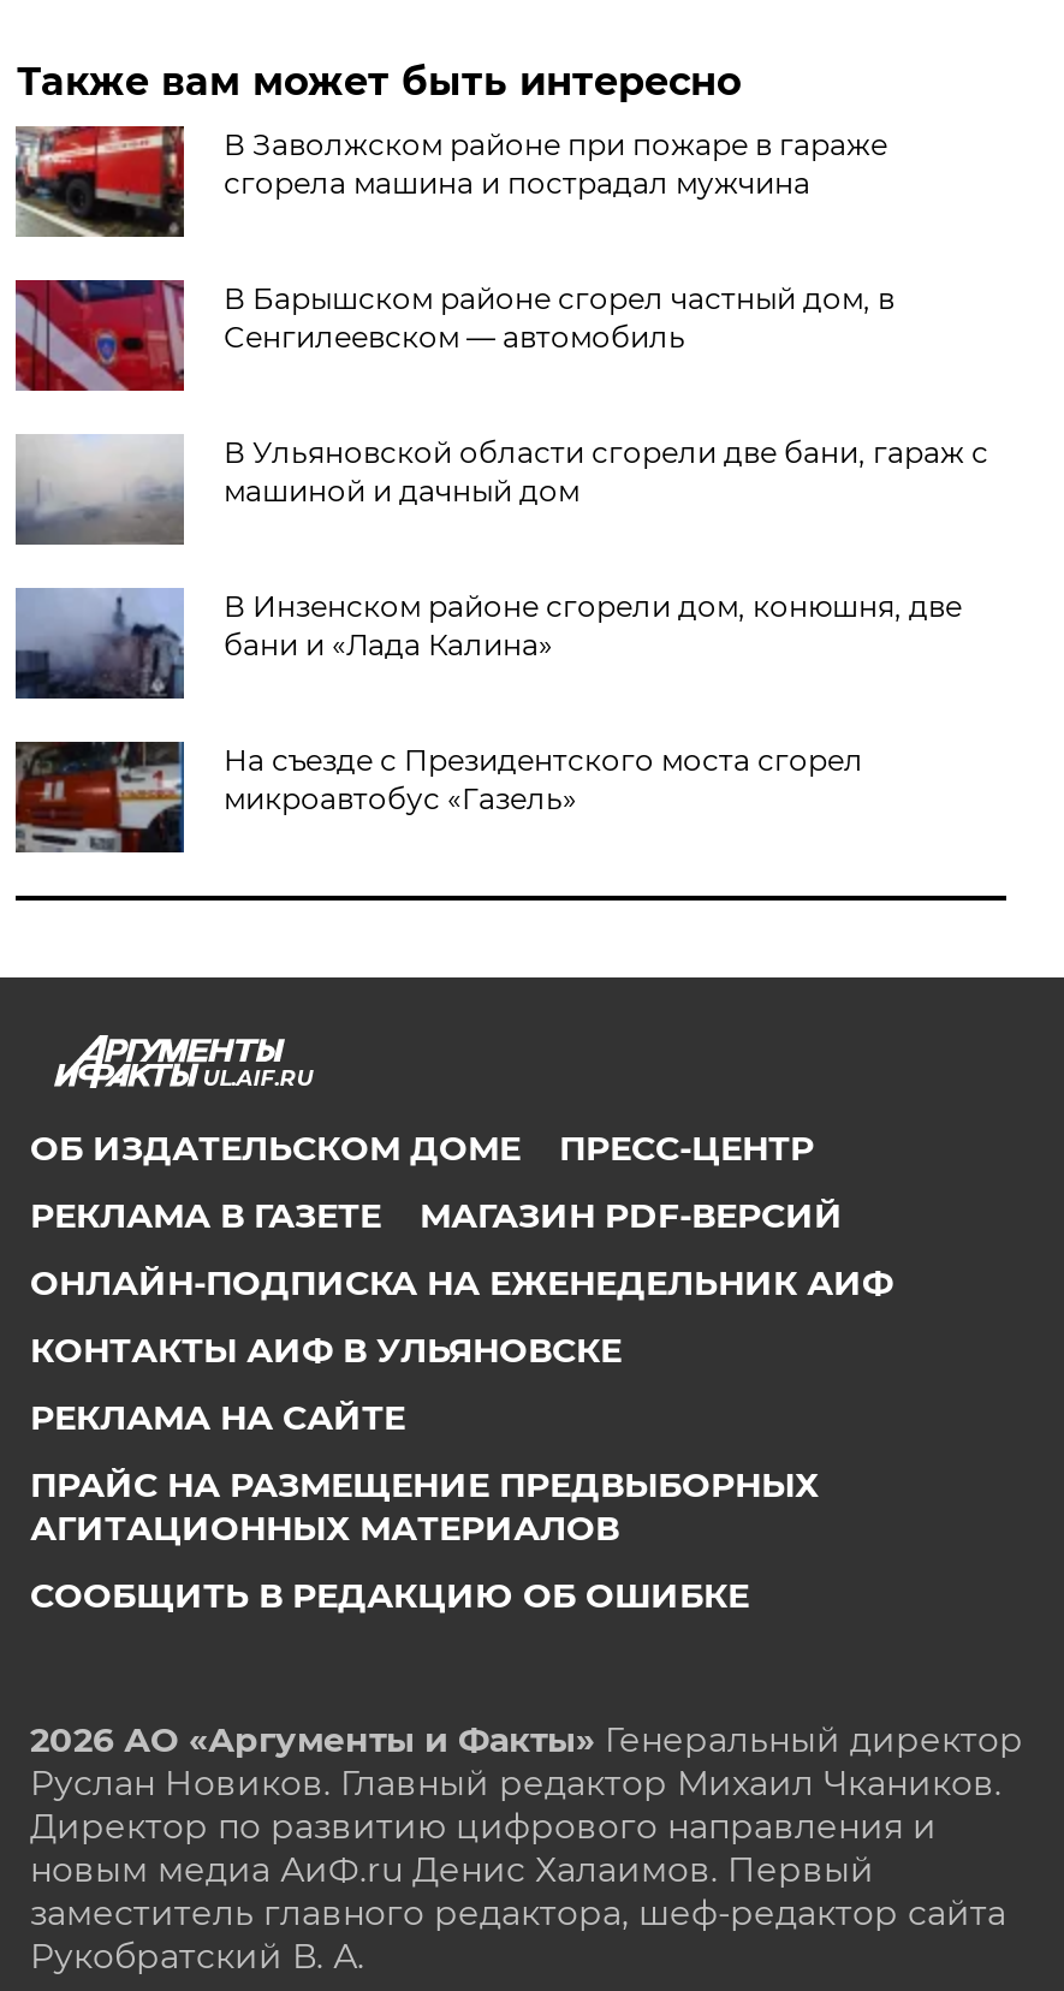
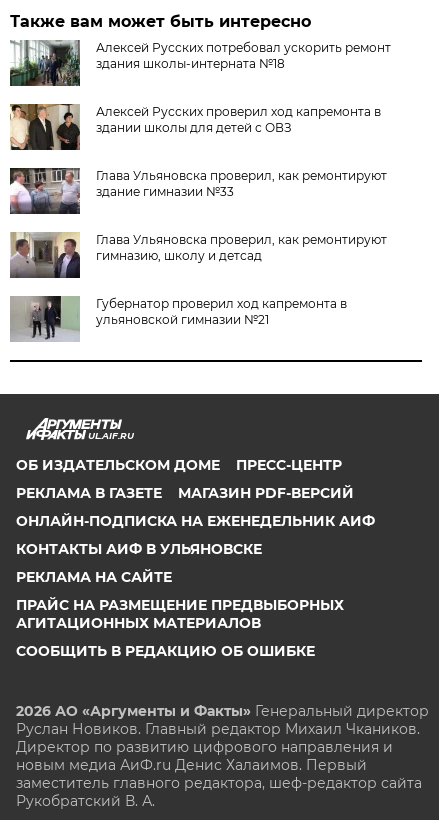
[13,124,887,237] [image] | В Заволжском районе при пожаре в гараже | сгорела машина и пострадал мужчина -> [10,39,391,87] [image] | Алексей Русских потребовал ускорить ремонт | здания школы-интерната №18
[13,278,894,393] [image] | В Барышском районе сгорел частный дом, в | Сенгилеевском — автомобиль -> [10,103,381,151] [image] | Алексей Русских проверил ход капремонта в | здании школы для детей с ОВЗ
[13,434,988,547] [image] | В Ульяновской области сгорели две бани, гараж с | машиной и дачный дом -> [10,167,387,215] [image] | Глава Ульяновска проверил, как ремонтируют | здание гимназии №33
[13,588,962,699] [image] | В Инзенском районе сгорели дом, конюшня, две | бани и «Лада Калина» -> [9,232,387,278] [image] | Глава Ульяновска проверил, как ремонтируют | гимназию, школу и детсад
[16,742,863,855] [image] | На съезде с Президентского моста сгорел | микроавтобус «Газель» -> [10,295,347,342] [image] | Губернатор проверил ход капремонта в | ульяновской гимназии №21

